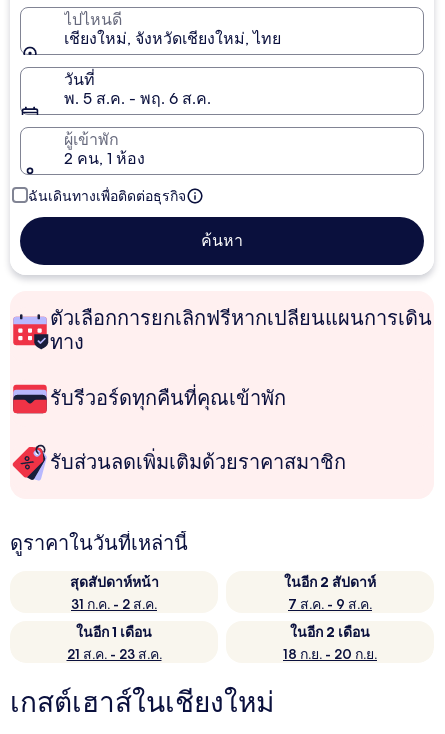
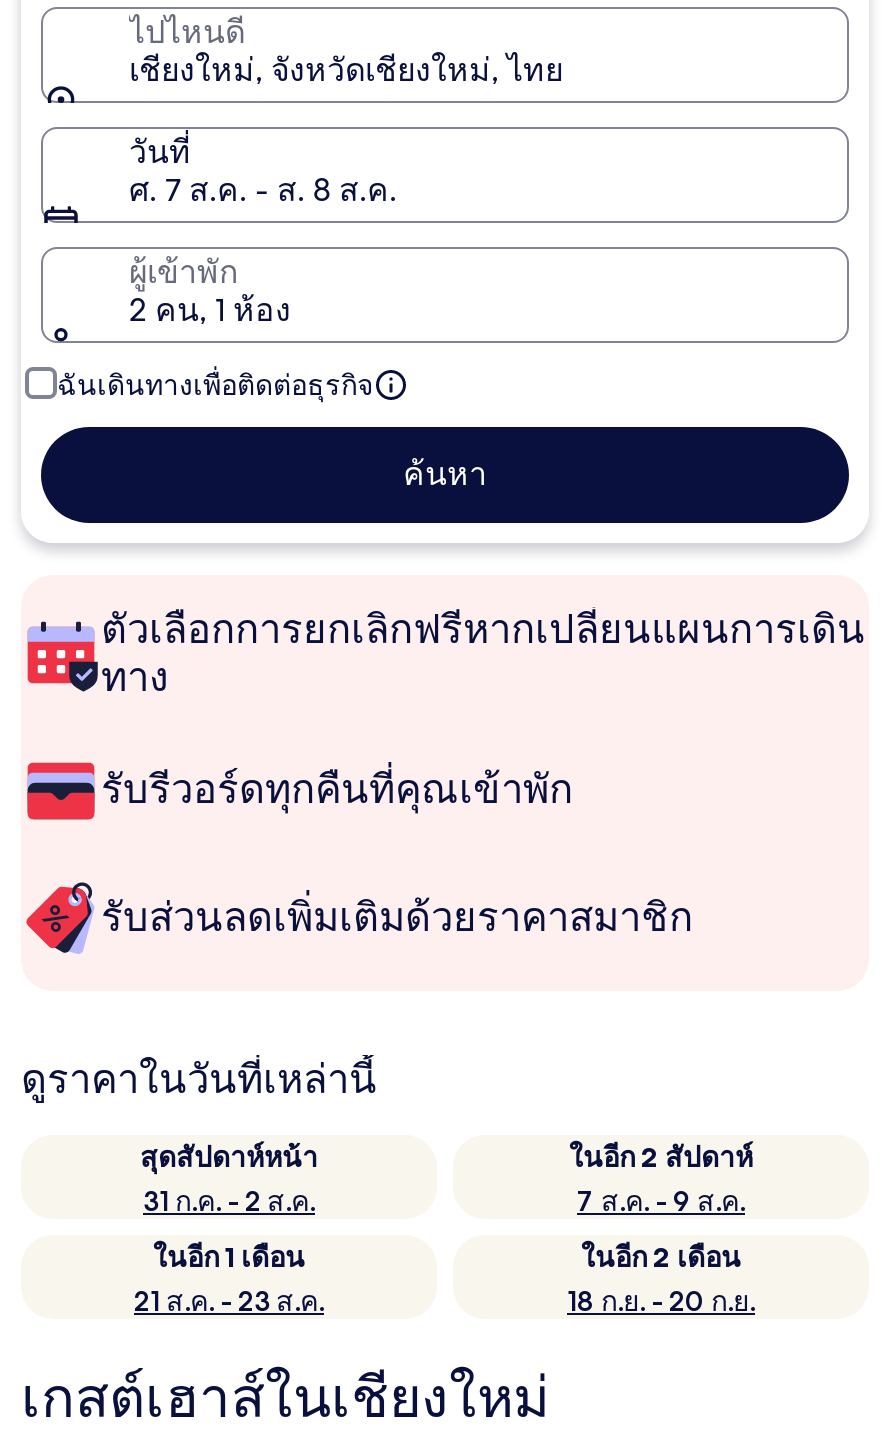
[64,88,211,109] พ. 5 ส.ค. - พฤ. 6 ส.ค. -> [129,169,397,211] ศ. 7 ส.ค. - ส. 8 ส.ค.

